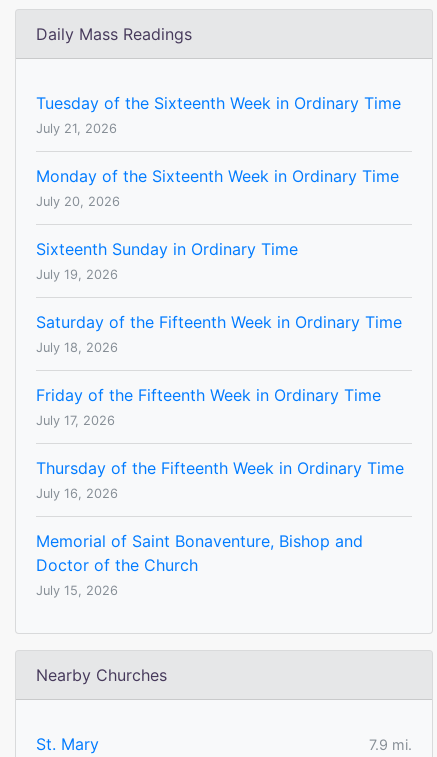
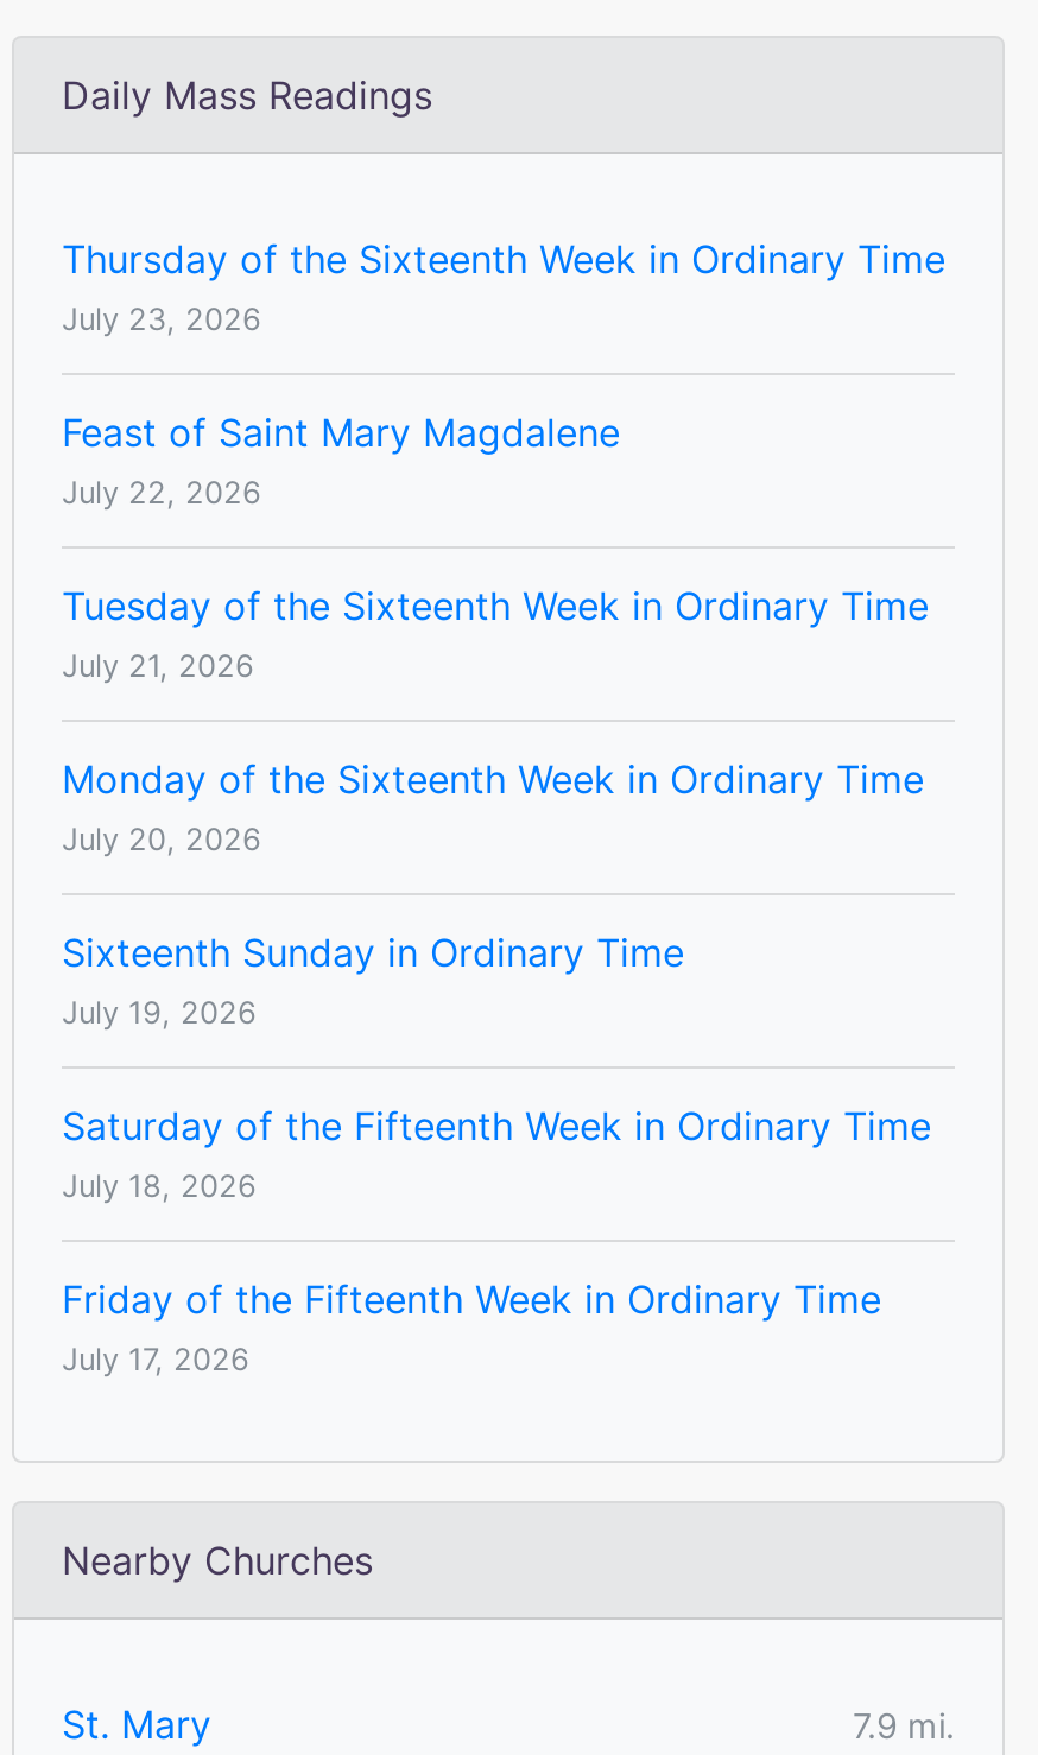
none -> [62,236,945,511] Thursday of the Sixteenth Week in Ordinary Time | July 23, 2026 | Feast of Saint Mary Magdalene | July 22, 2026
moved [36,93,402,428] -> [62,582,931,1378]: Tuesday of the Sixteenth Week in Ordinary Time | July 21, 2026 | Monday of the Sixteenth Week in Ordinary Time | ... | Friday of the Fifteenth Week in Ordinary Time | July 17, 2026
[36,458,404,598] Thursday of the Fifteenth Week in Ordinary Time | July 16, 2026 | Memorial of Saint Bonaventure, Bishop and | Doctor of the Church | July 15, 2026 -> none

